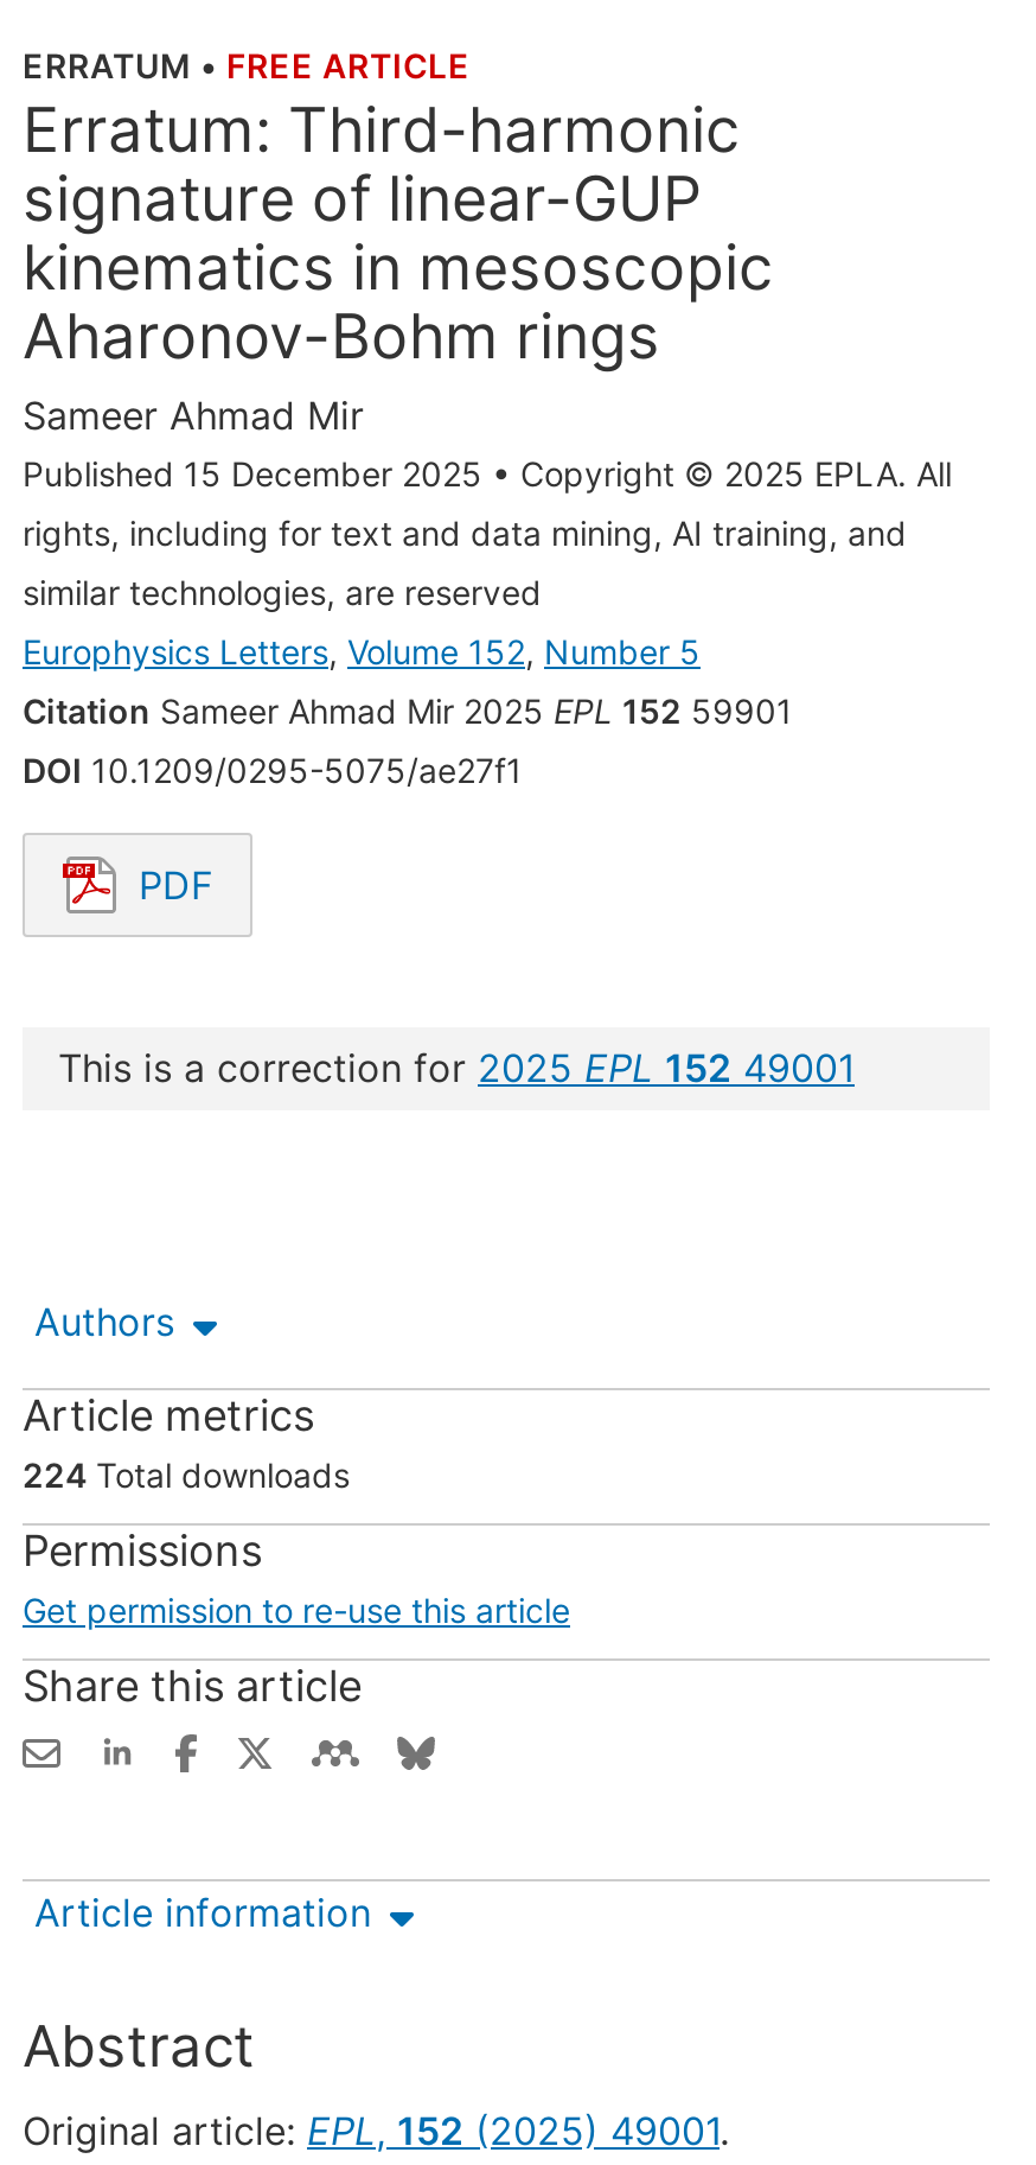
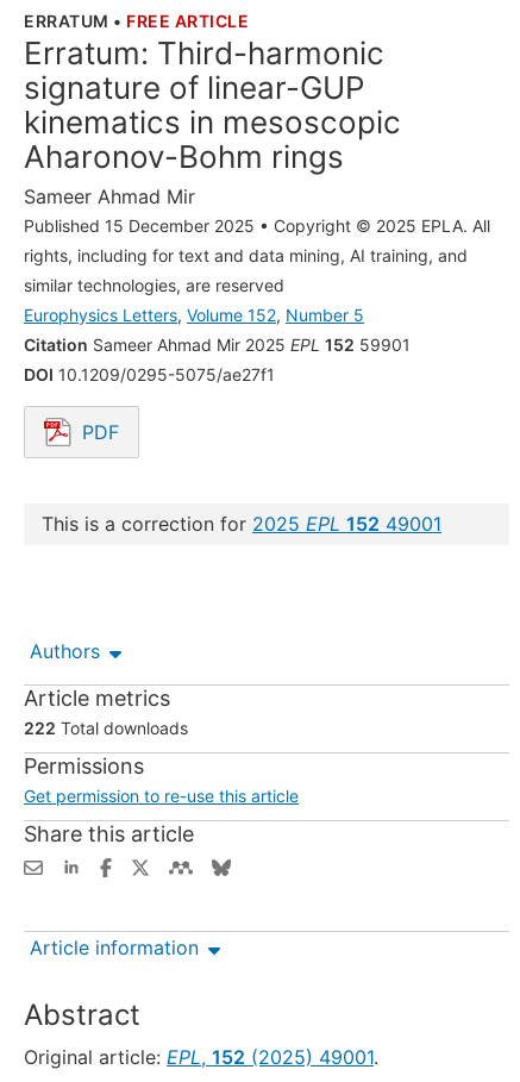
[23,1454,350,1495] 224 Total downloads -> [24,718,188,738] 222 Total downloads

